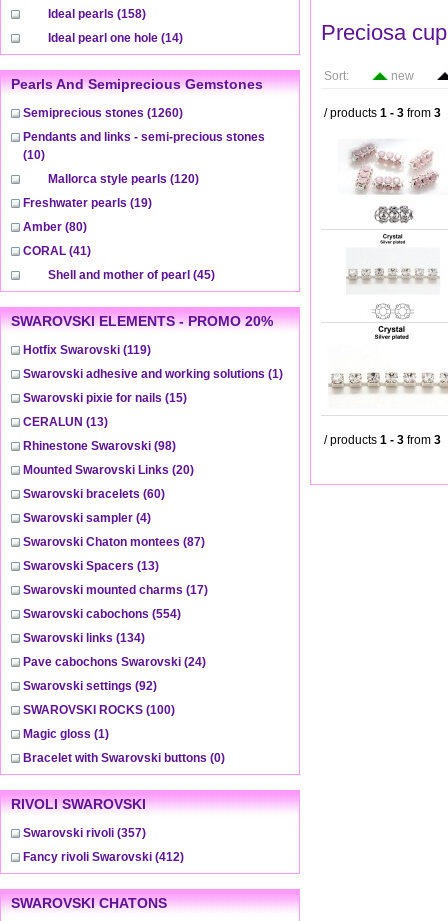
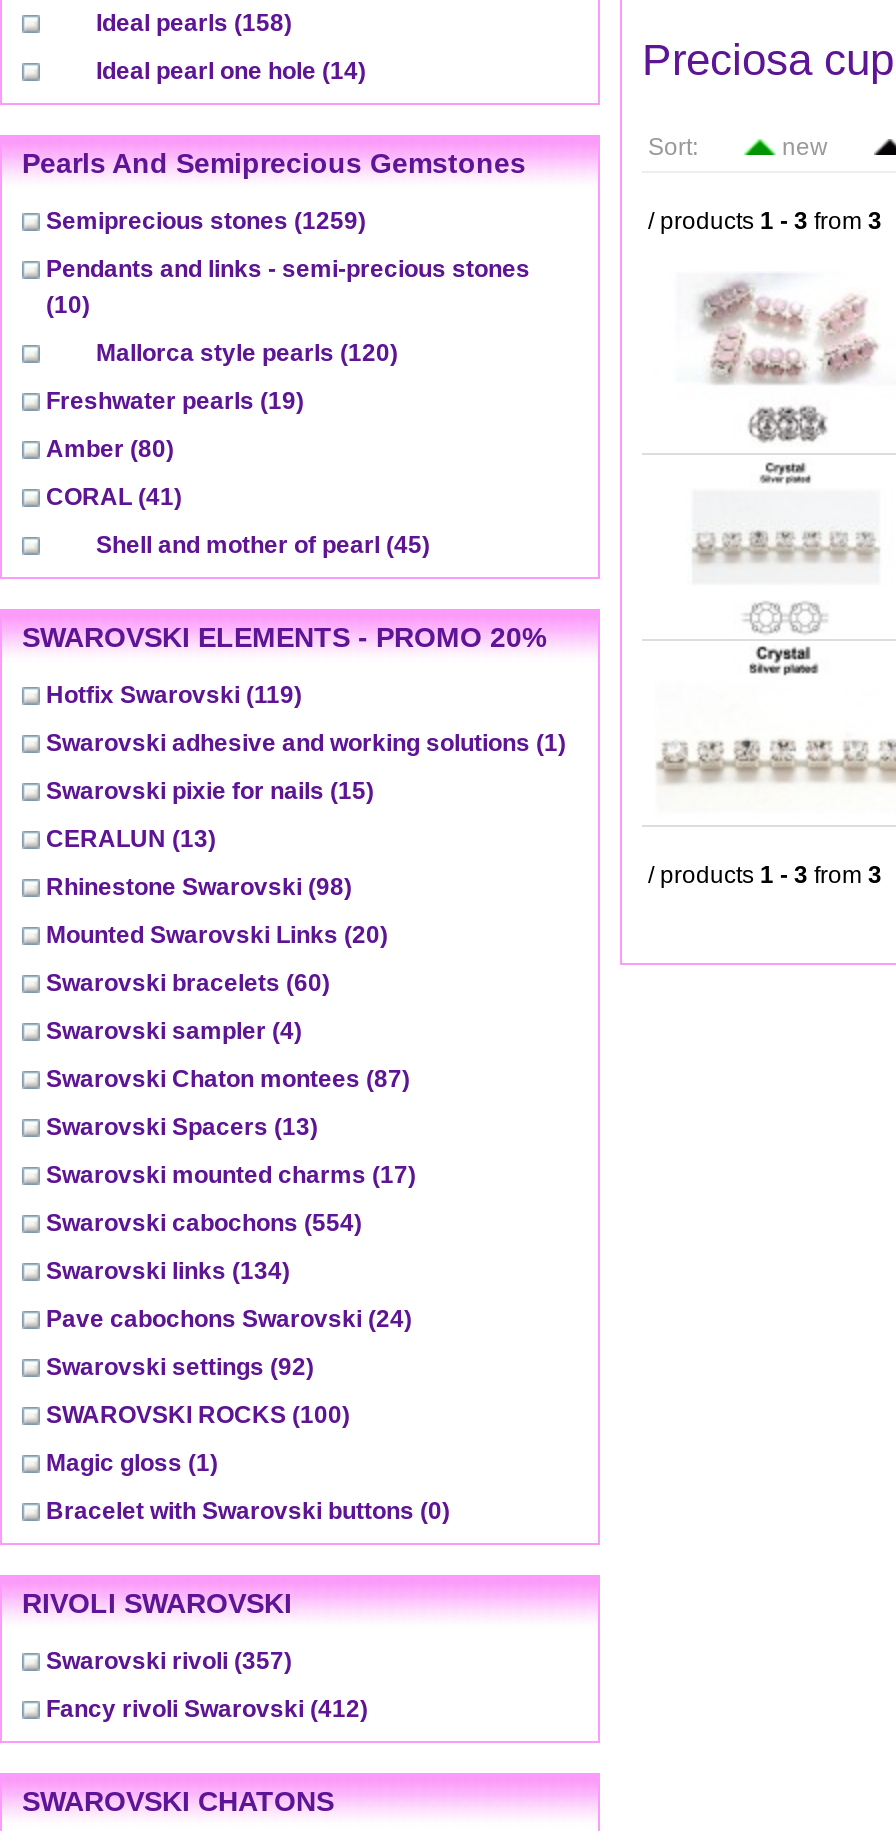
[23,106,183,120] Semiprecious stones (1260) -> [46,207,366,235] Semiprecious stones (1259)

